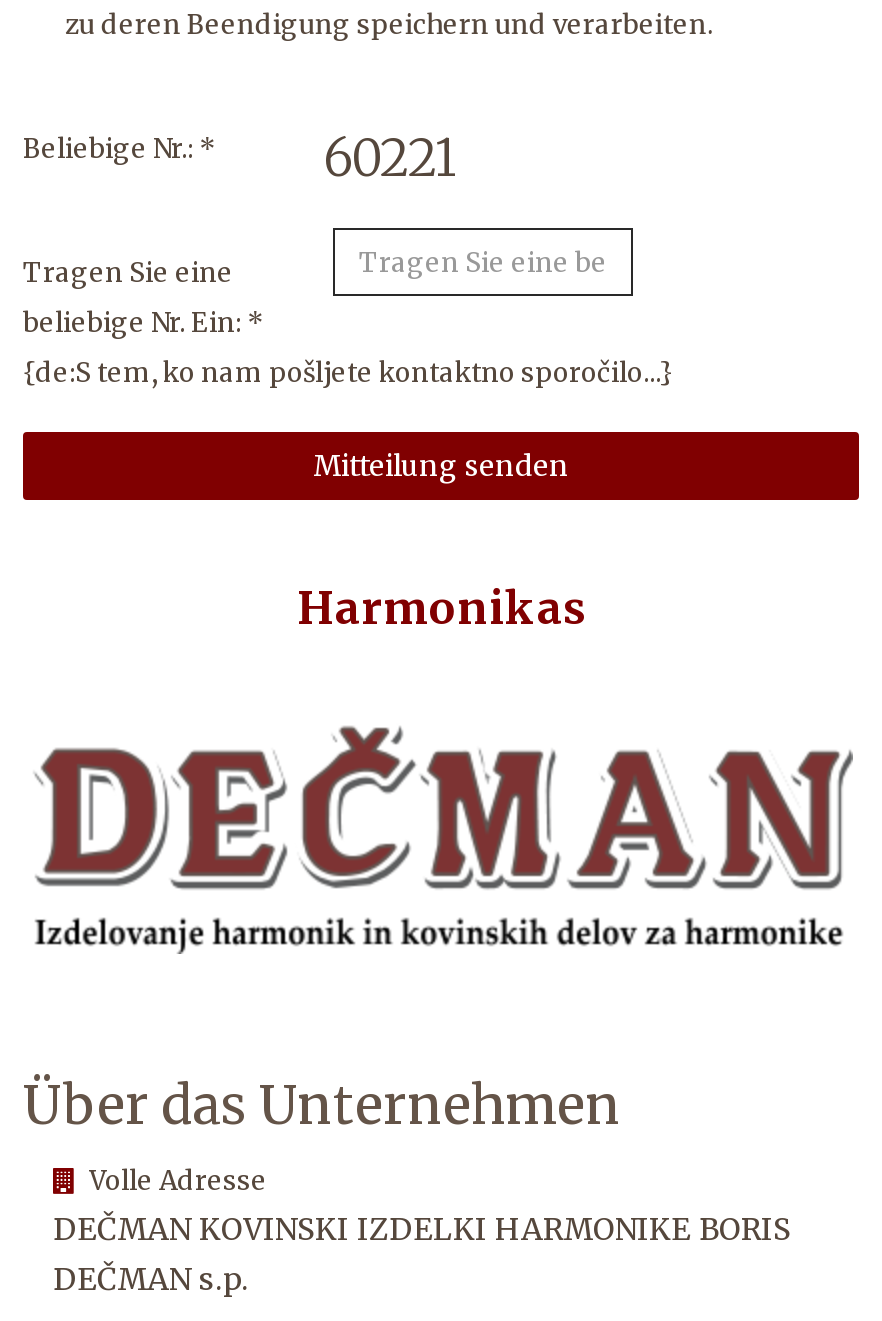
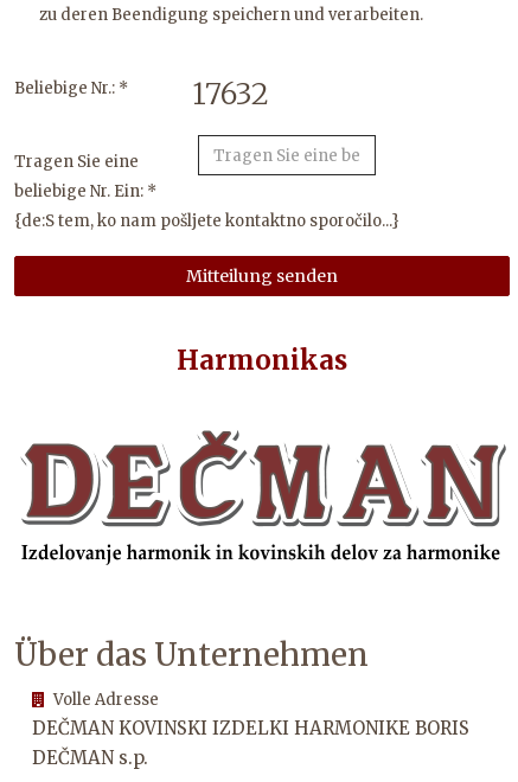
[323,126,459,190] 60221 -> [192,75,269,113] 17632

